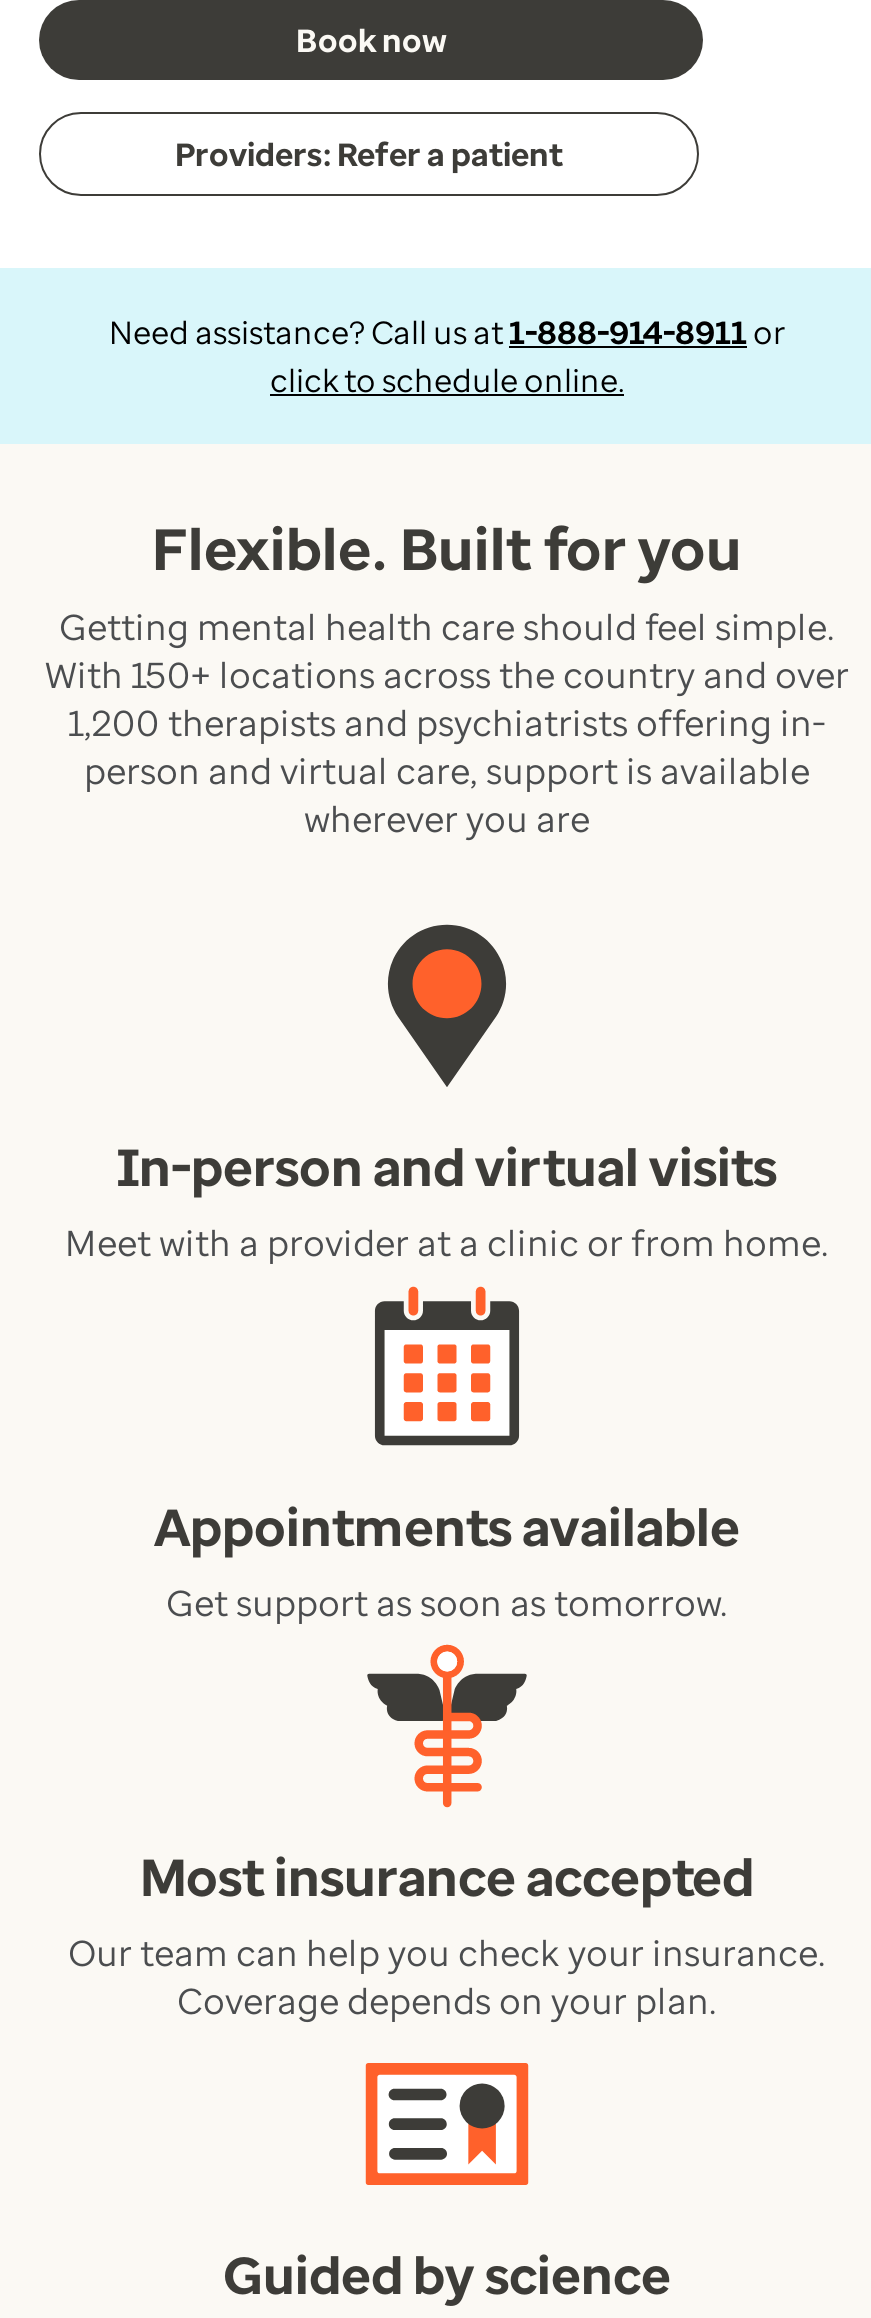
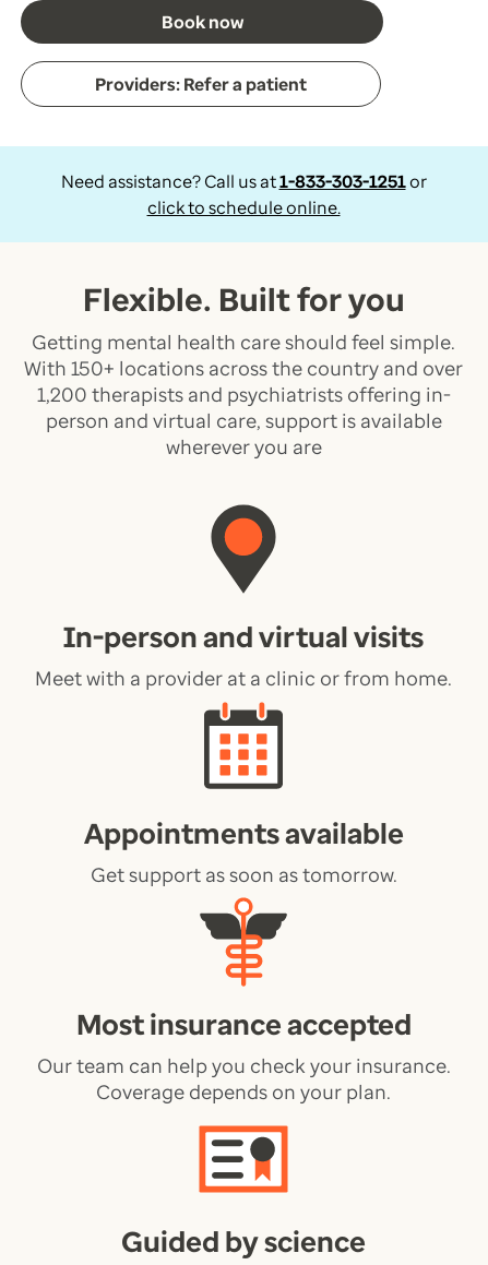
[109,310,785,354] Need assistance? Call us at 1-888-914-8911 or -> [61,169,426,193] Need assistance? Call us at 1-833-303-1251 or

